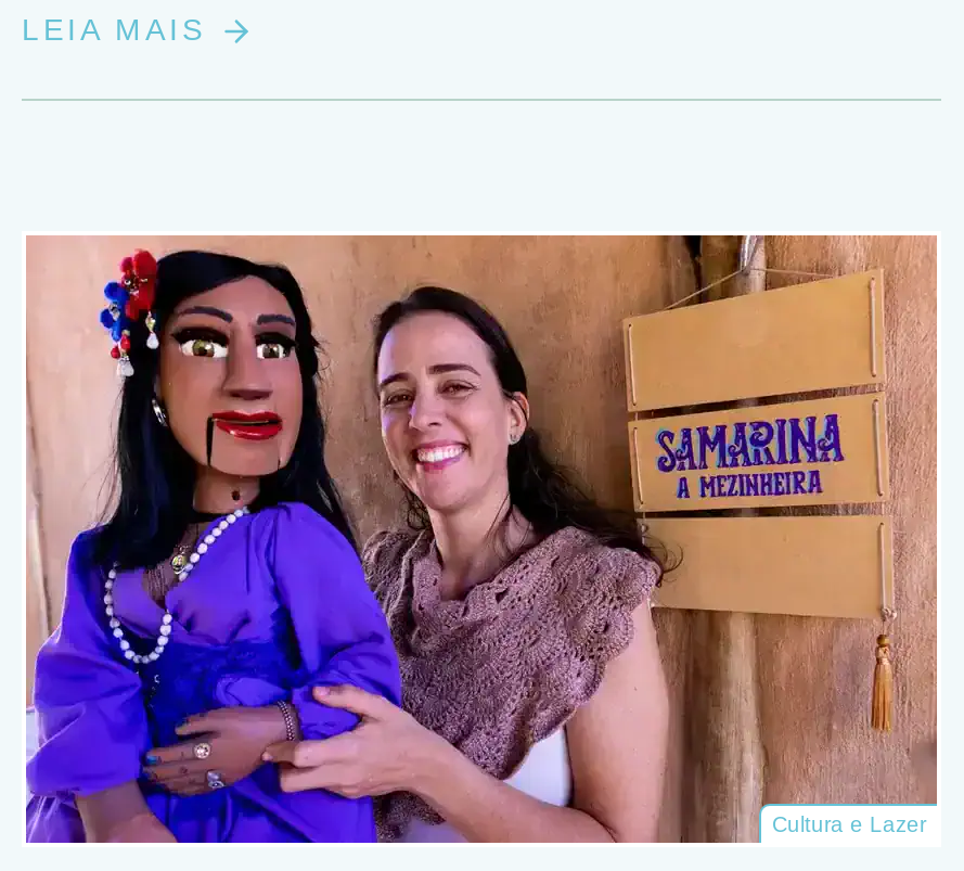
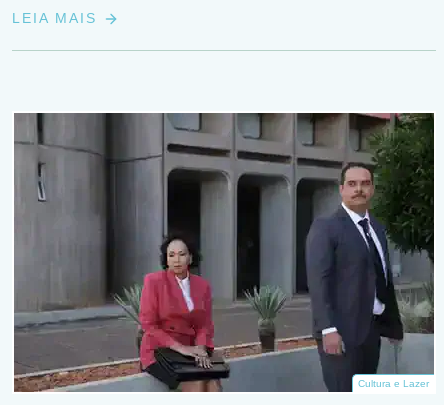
[24,233,939,845] [image] -> [13,112,435,393] [image]

